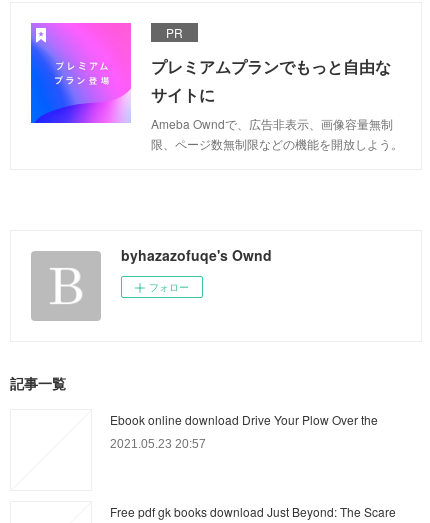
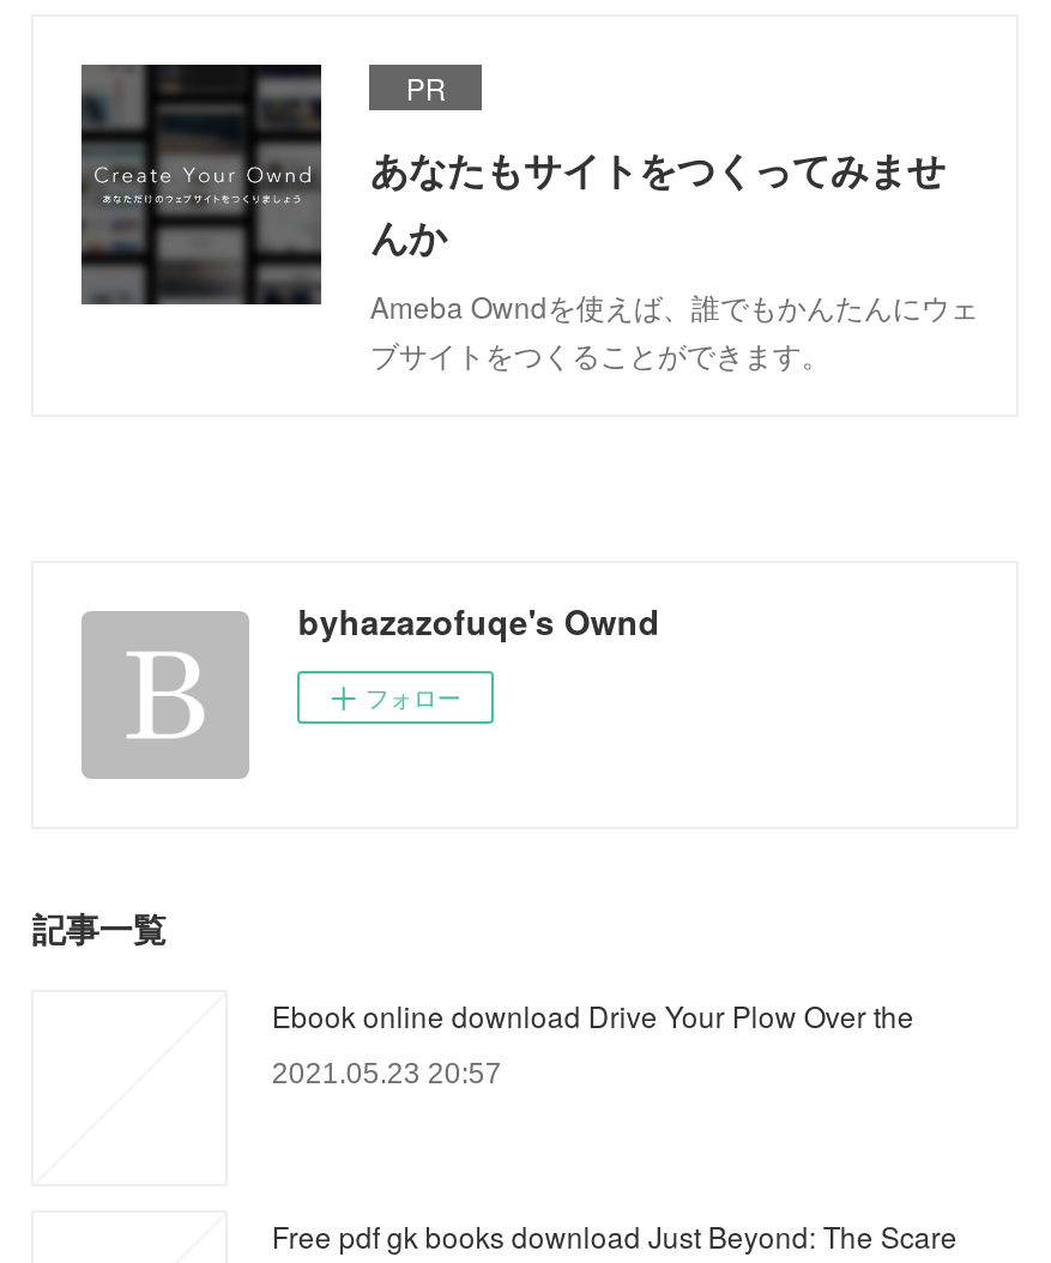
[30,22,403,152] [image] | プレミアムプランでもっと自由な | サイトに | Ameba Owndで、広告非表示、画像容量無制 | 限、ページ数無制限などの機能を開放しよう。 -> [79,62,979,374] [image] | あなたもサイトをつくってみませ | んか | Ameba Owndを使えば、誰でもかんたんにウェ | ブサイトをつくることができます。

